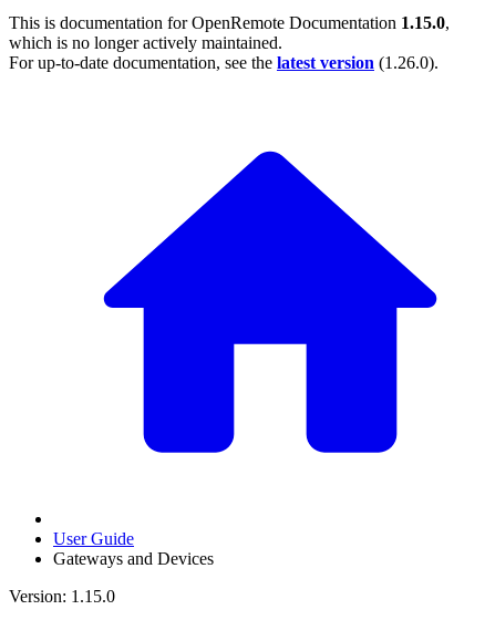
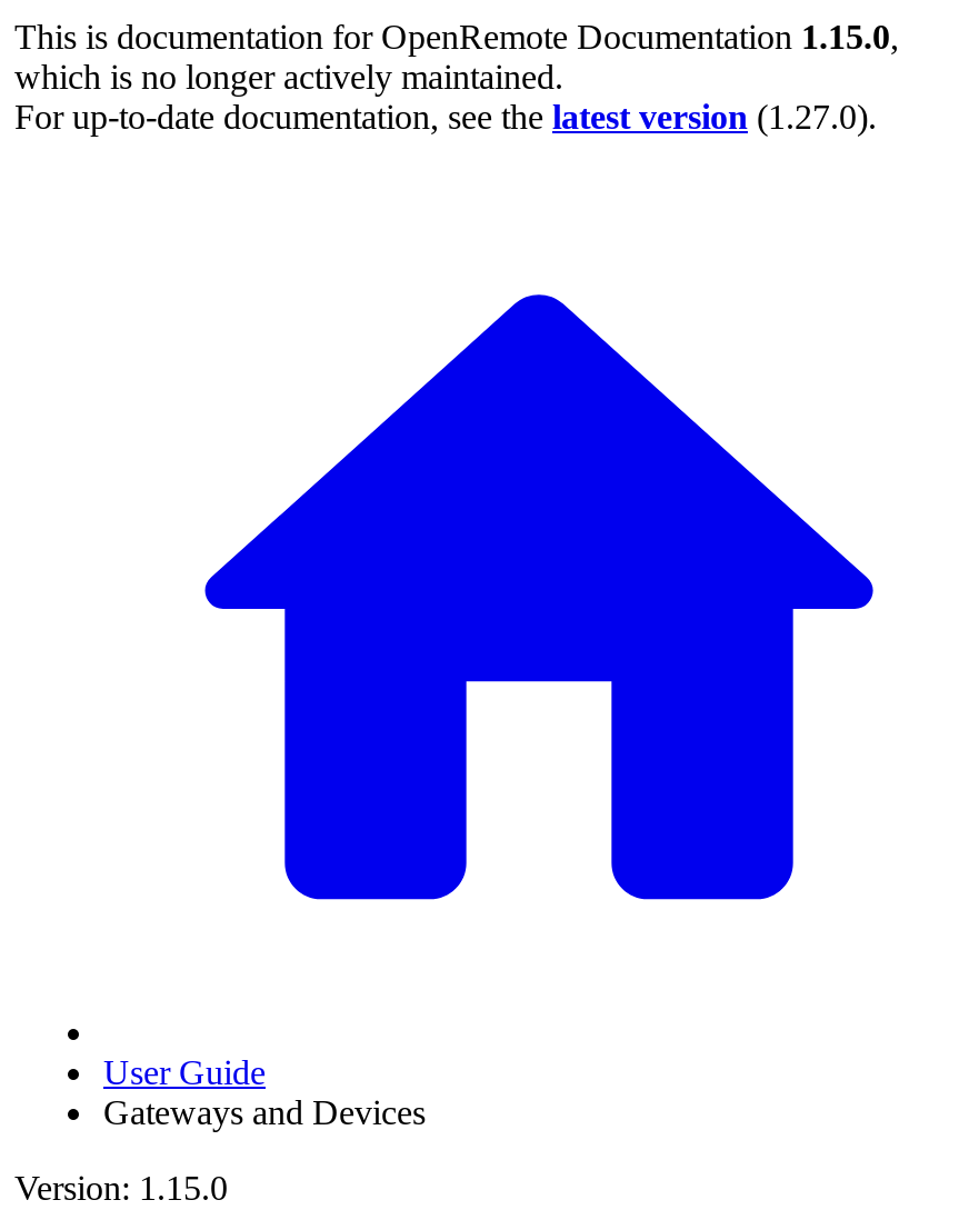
[9,53,438,72] For up-to-date documentation, see the latest version (1.26.0). -> [14,97,877,135] For up-to-date documentation, see the latest version (1.27.0).

